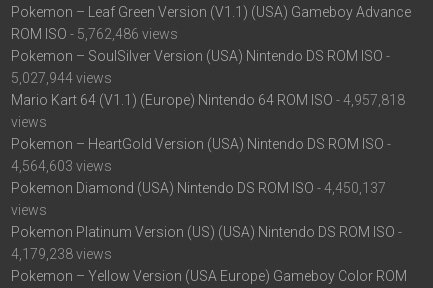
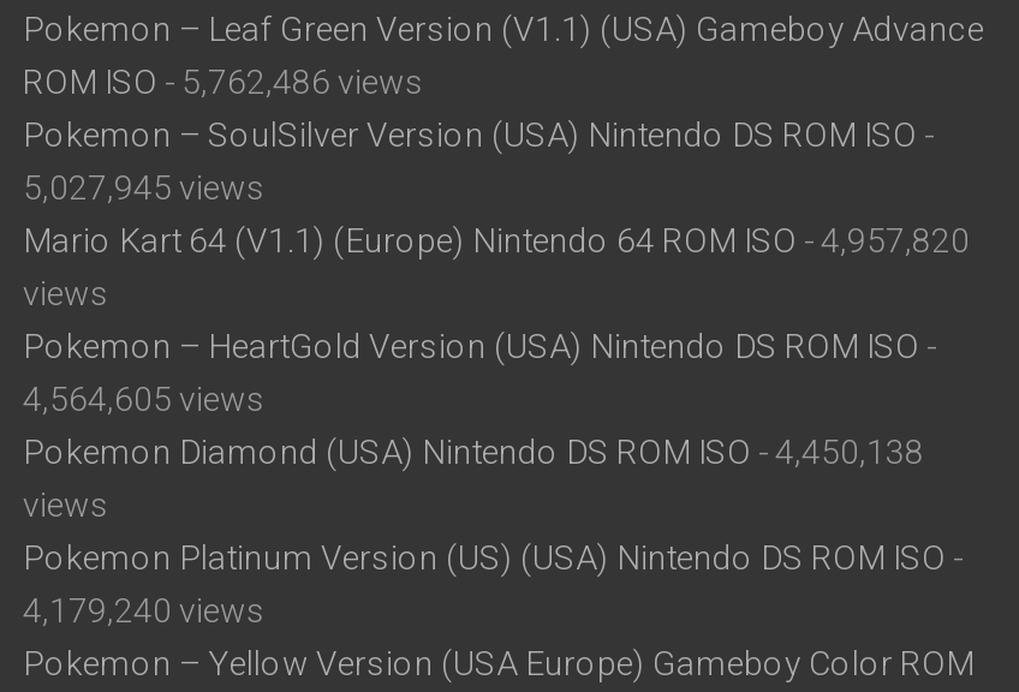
[11,70,112,86] 5,027,944 views -> [23,169,266,207] 5,027,945 views
[11,92,405,108] Mario Kart 64 (V1.1) (Europe) Nintendo 64 ROM ISO - 4,957,818 -> [23,222,970,260] Mario Kart 64 (V1.1) (Europe) Nintendo 64 ROM ISO - 4,957,820
[11,158,112,174] 4,564,603 views -> [23,380,266,419] 4,564,605 views
[11,180,386,196] Pokemon Diamond (USA) Nintendo DS ROM ISO - 4,450,137 -> [23,433,924,471] Pokemon Diamond (USA) Nintendo DS ROM ISO - 4,450,138
[11,246,112,262] 4,179,238 views -> [23,592,266,630] 4,179,240 views

